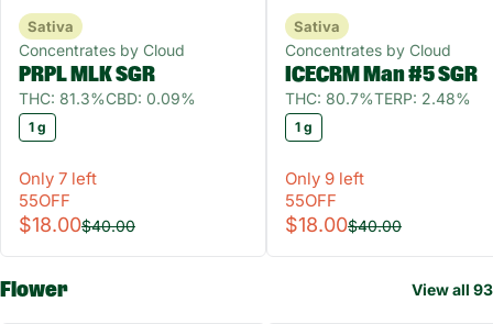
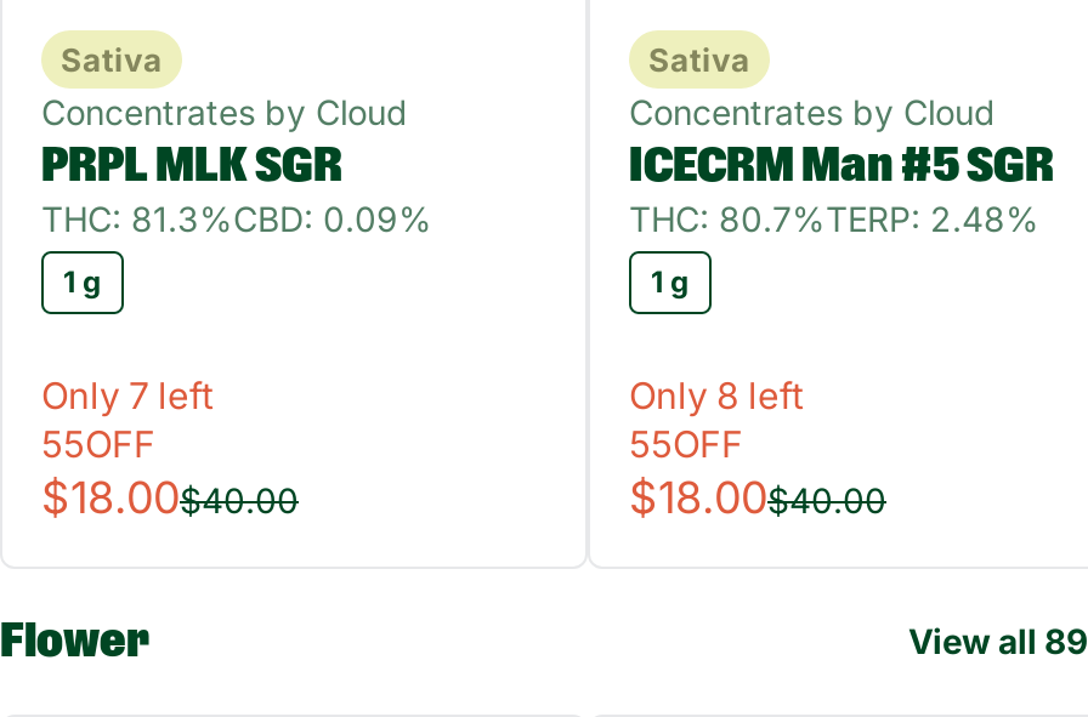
[285,168,364,189] Only 9 left -> [629,372,804,419] Only 8 left
[412,280,493,299] View all 93 -> [908,620,1088,661] View all 89

